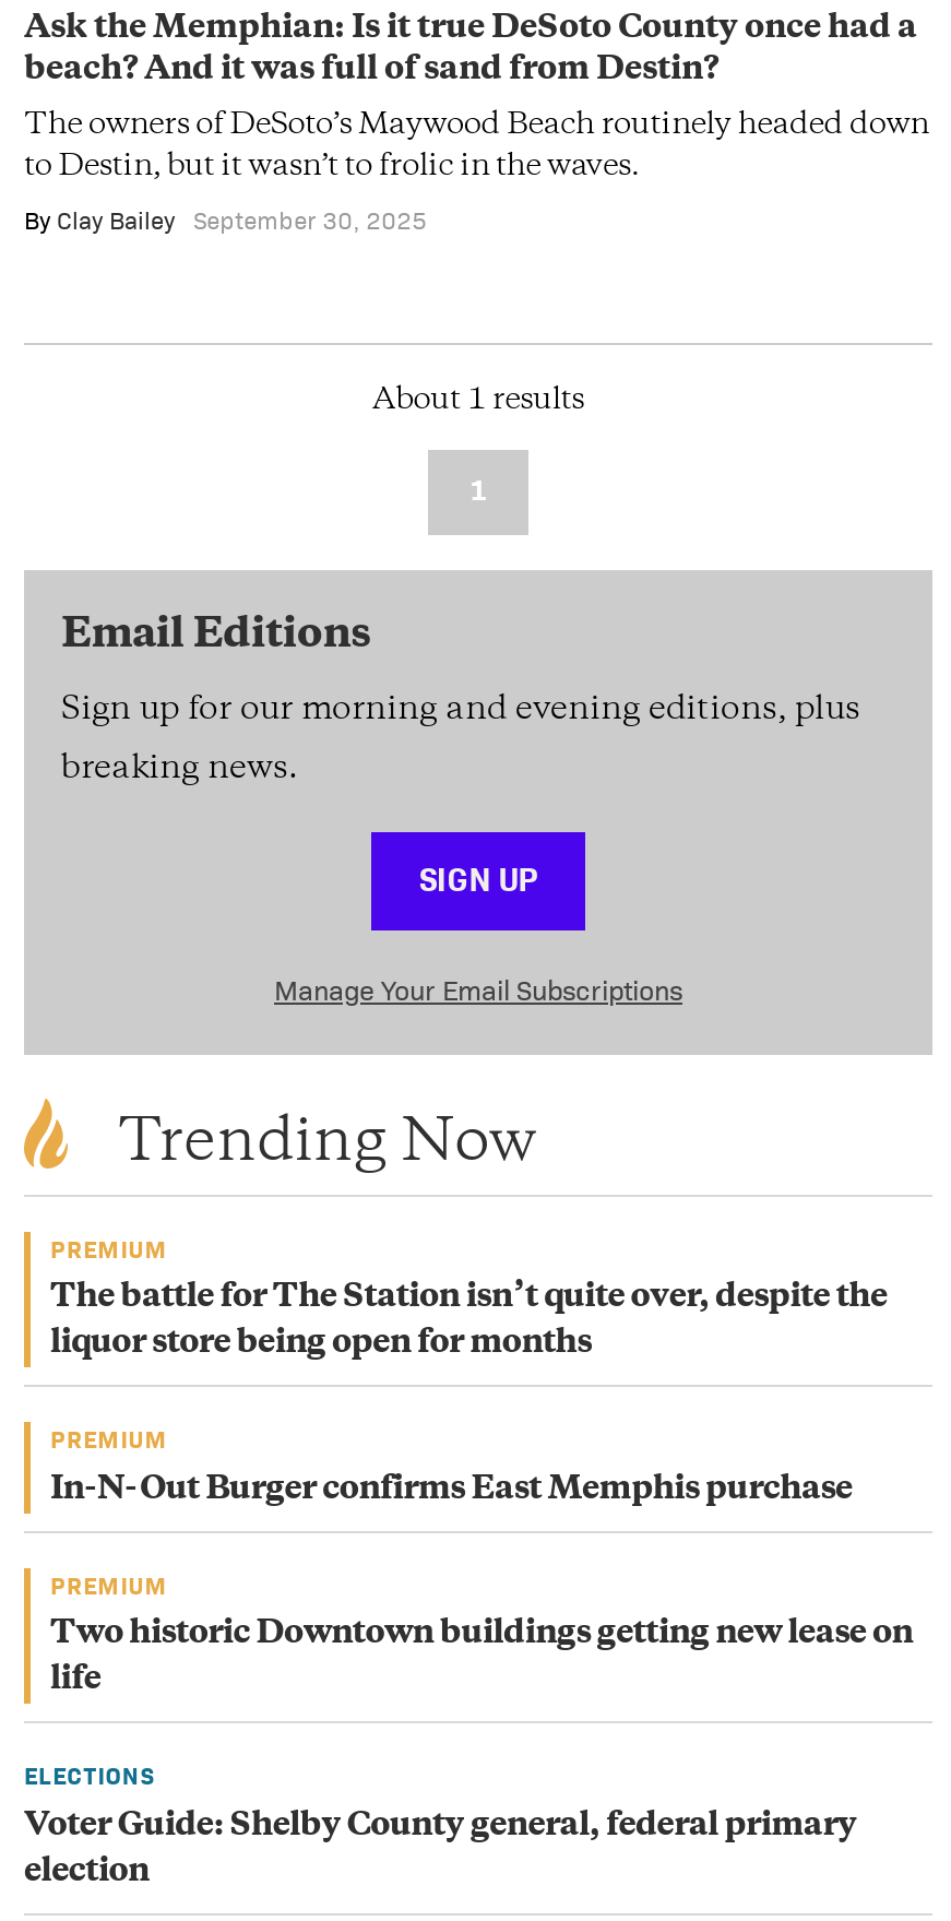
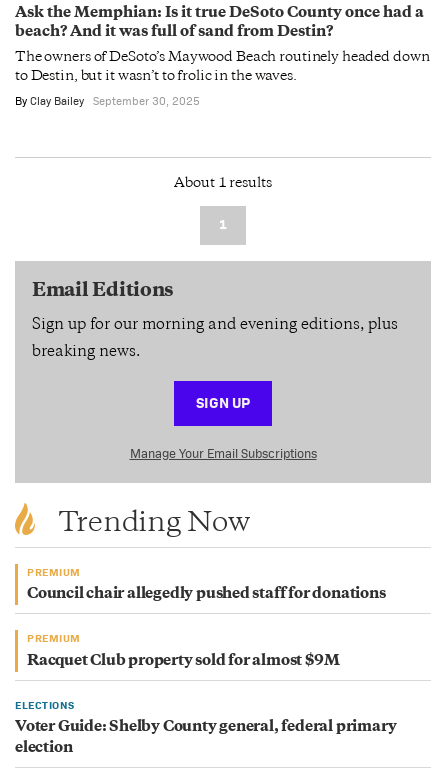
[50,1283,887,1362] The battle for The Station isn’t quite over, despite the | liquor store being open for months -> [27,587,385,602] Council chair allegedly pushed staff for donations
[50,1474,913,1698] In-N-Out Burger confirms East Memphis purchase | PREMIUM | Two historic Downtown buildings getting new lease on | life -> [27,654,339,669] Racquet Club property sold for almost $9M

